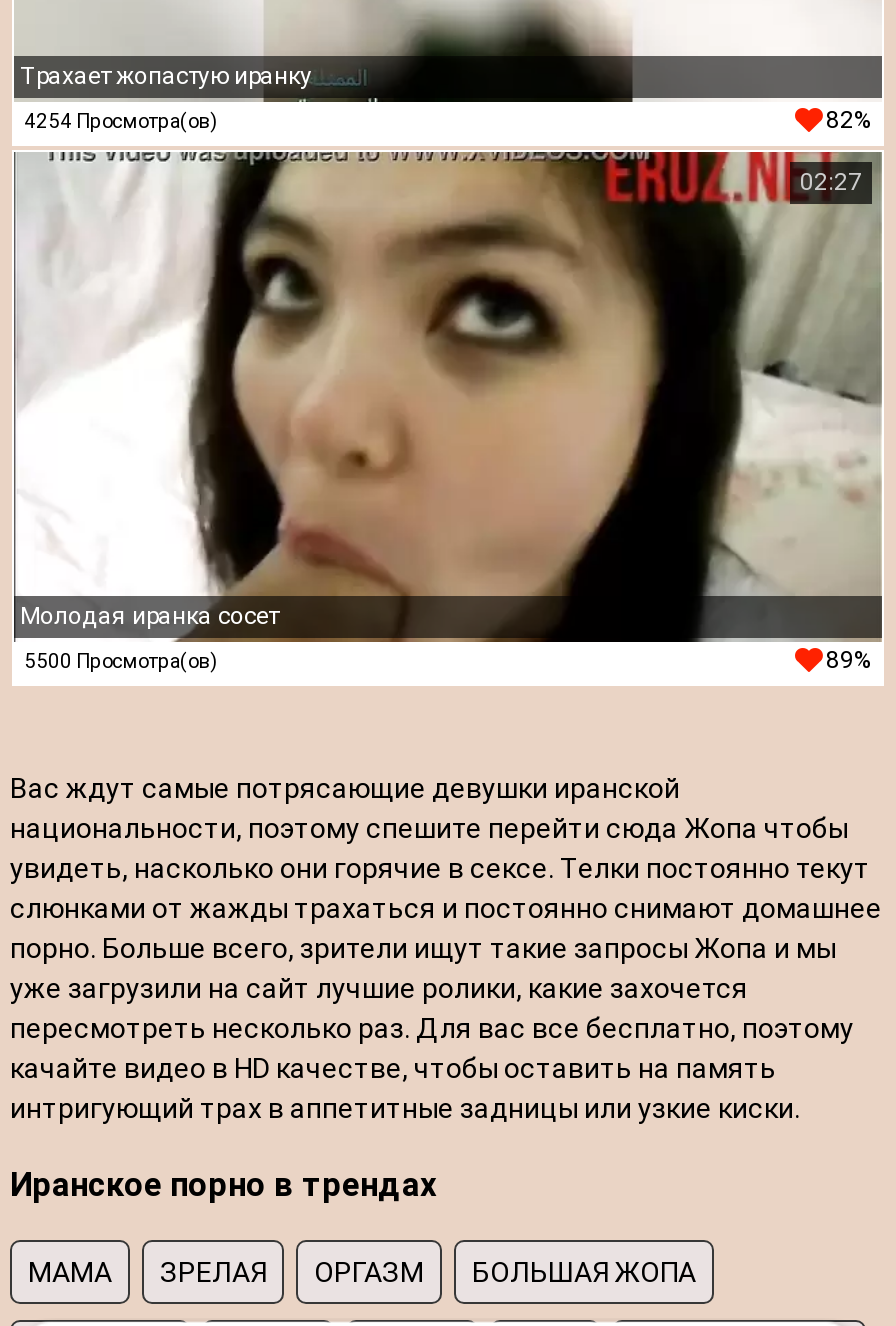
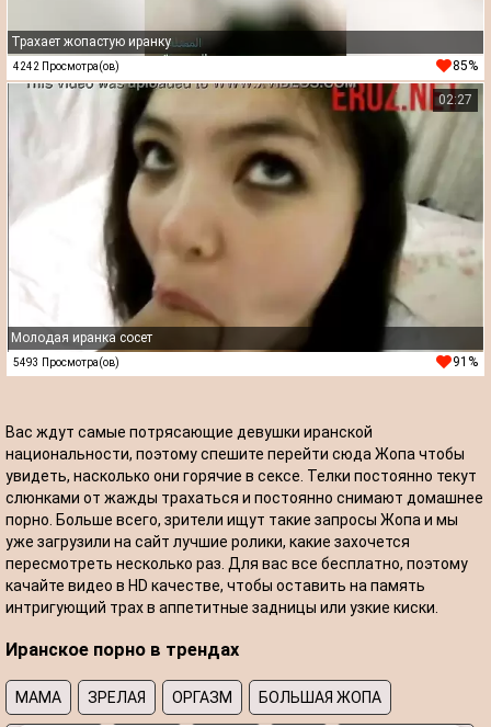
[24,110,218,132] 4254 Просмотра(ов) -> [13,60,119,72] 4242 Просмотра(ов)
[826,107,872,135] 82% -> [453,58,478,74] 85%
[24,650,218,672] 5500 Просмотра(ов) -> [13,356,119,368] 5493 Просмотра(ов)
[826,647,872,675] 89% -> [453,355,478,370] 91%

